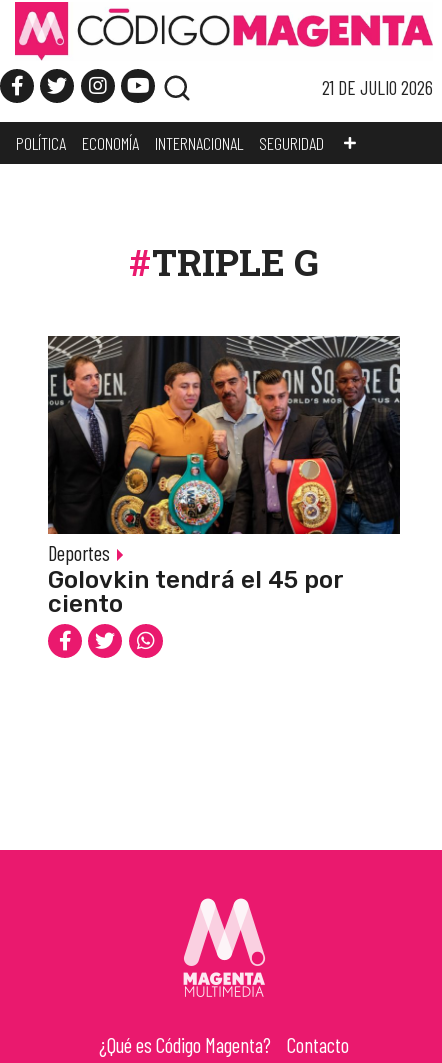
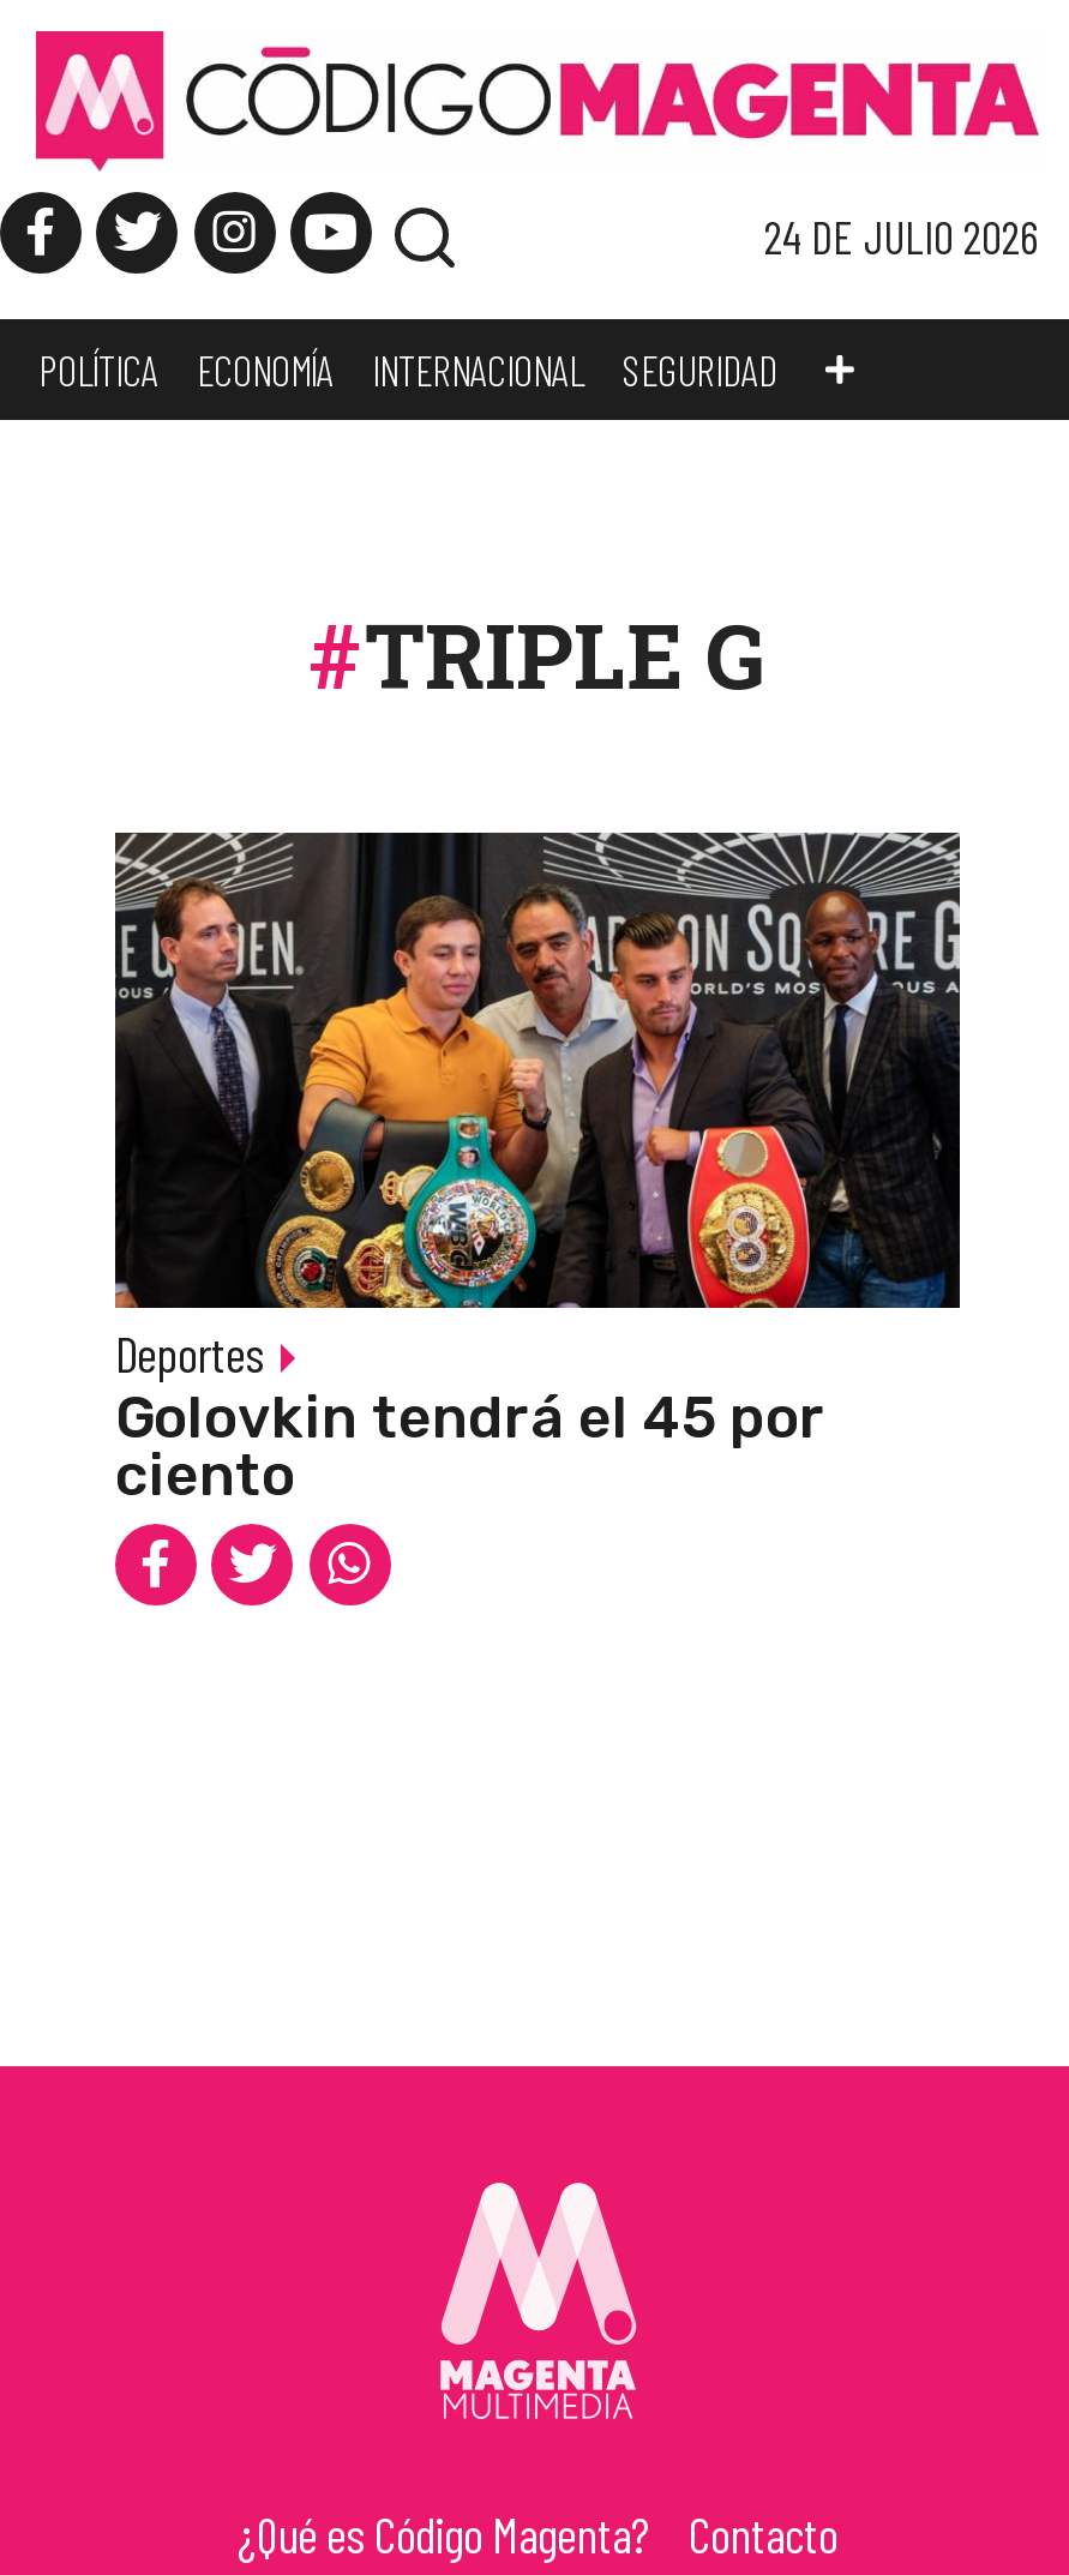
[322,76,433,99] 21 DE JULIO 2026 -> [763,209,1039,264] 24 DE JULIO 2026

